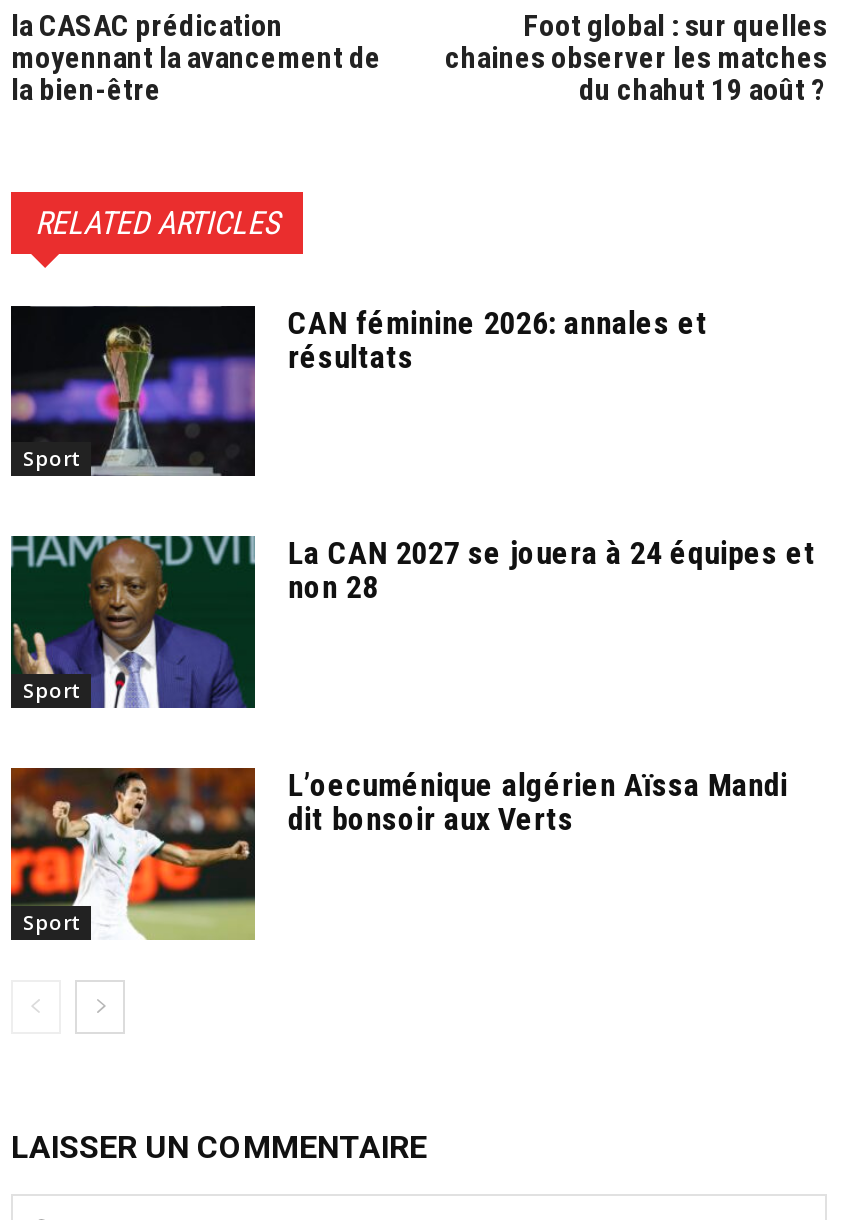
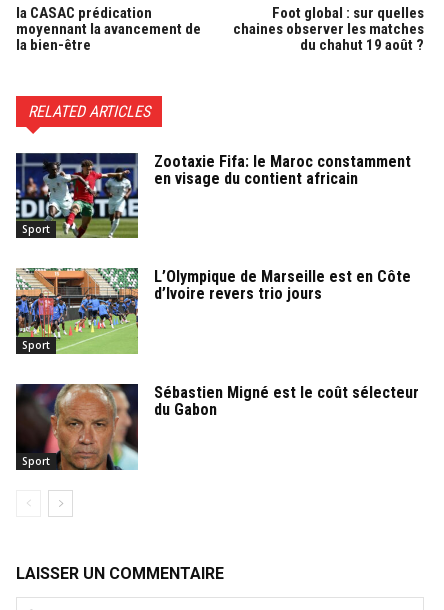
[9,303,708,478] [image] | CAN féminine 2026: annales et | résultats -> [15,152,411,239] [image] | Zootaxie Fifa: le Maroc constamment | en visage du contient africain
[9,534,816,710] [image] | La CAN 2027 se jouera à 24 équipes et | non 28 -> [15,267,411,355] [image] | L’Olympique de Marseille est en Côte | d’Ivoire revers trio jours
[9,766,788,942] [image] | L’oecuménique algérien Aïssa Mandi | dit bonsoir aux Verts -> [15,383,419,471] [image] | Sébastien Migné est le coût sélecteur | du Gabon

